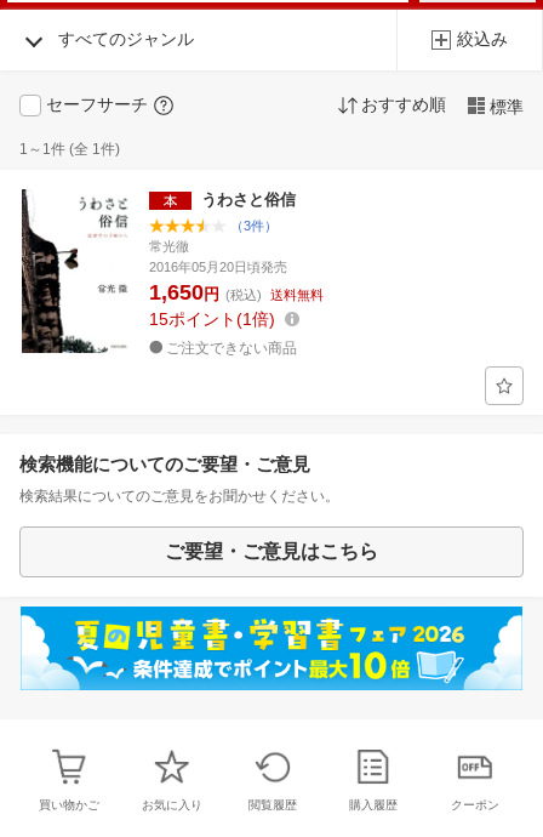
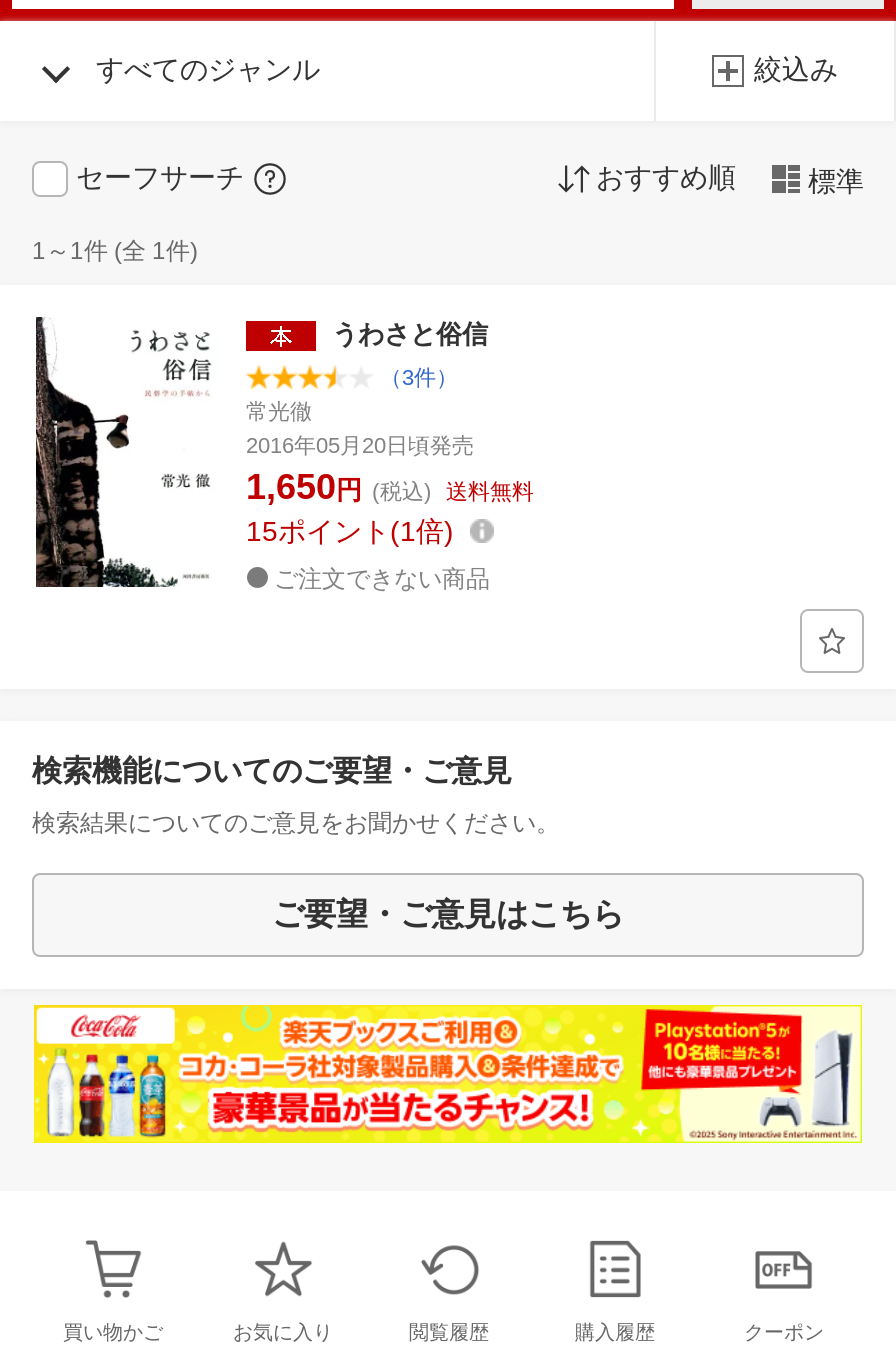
[19,605,524,691] [image] -> [32,1003,864,1145] [image]

